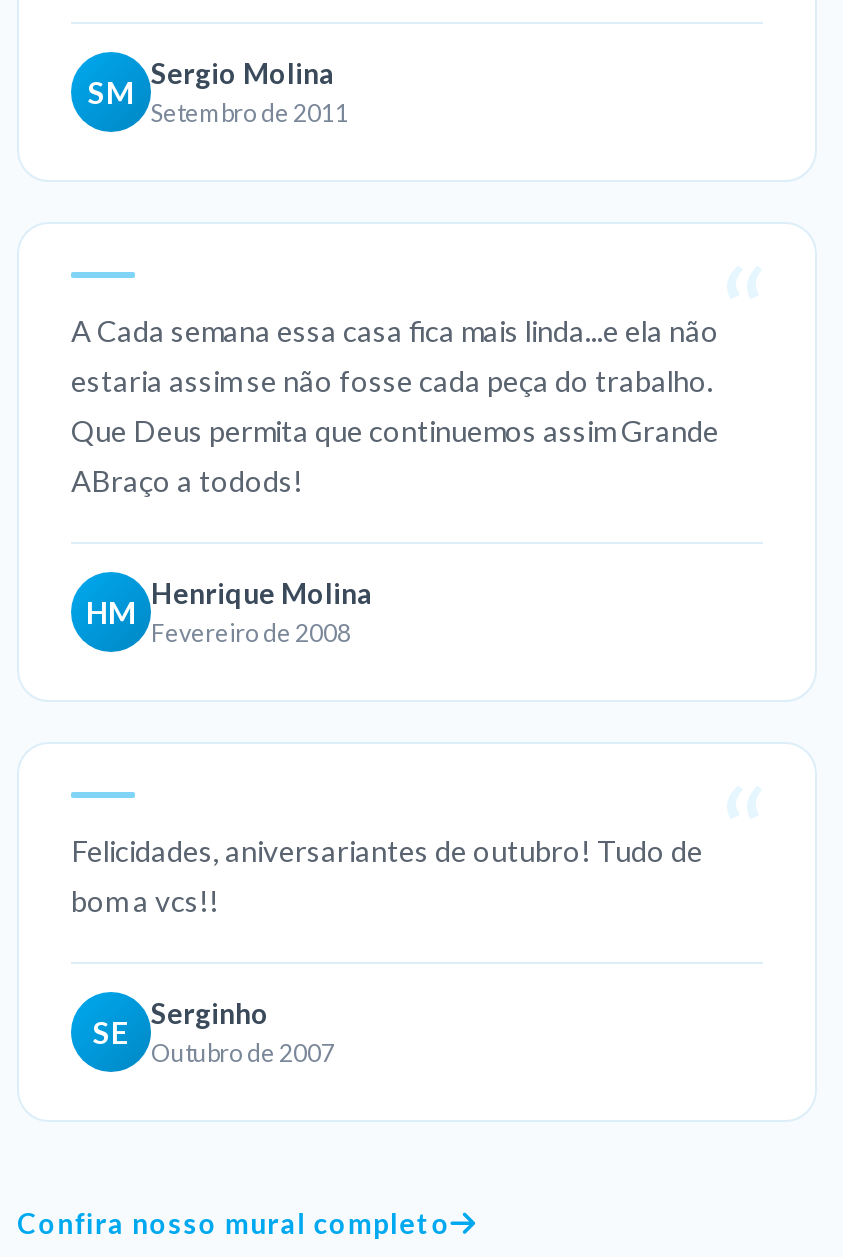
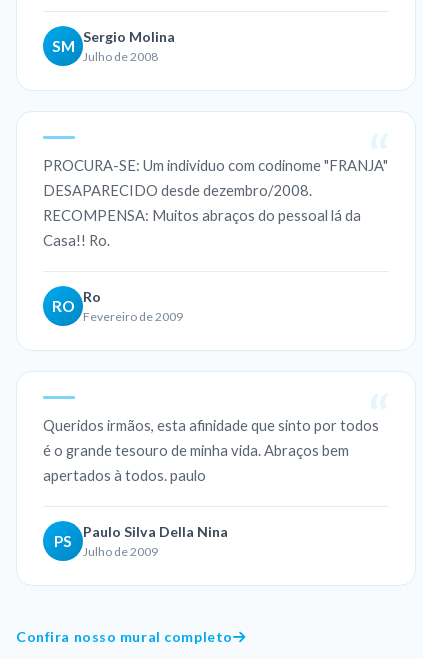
[151,98,349,128] Setembro de 2011 -> [83,49,158,64] Julho de 2008
[71,312,719,498] A Cada semana essa casa fica mais linda...e ela não | estaria assim se não fosse cada peça do trabalho. | Que Deus permita que continuemos assim Grande | ABraço a todods! -> [43,156,388,249] PROCURA-SE: Um individuo com codinome "FRANJA" | DESAPARECIDO desde dezembro/2008. | RECOMPENSA: Muitos abraços do pessoal lá da | Casa!! Ro.
[151,576,373,648] Henrique Molina | Fevereiro de 2008 -> [83,288,183,324] Ro | Fevereiro de 2009
[86,594,136,630] HM -> [51,297,74,315] RO
[71,832,703,918] Felicidades, aniversariantes de outubro! Tudo de | bom a vcs!! -> [43,416,379,484] Queridos irmãos, esta afinidade que sinto por todos | é o grande tesouro de minha vida. Abraços bem | apertados à todos. paulo
[151,996,335,1068] Serginho | Outubro de 2007 -> [83,523,228,559] Paulo Silva Della Nina | Julho de 2009
[93,1014,129,1050] SE -> [54,532,72,550] PS

